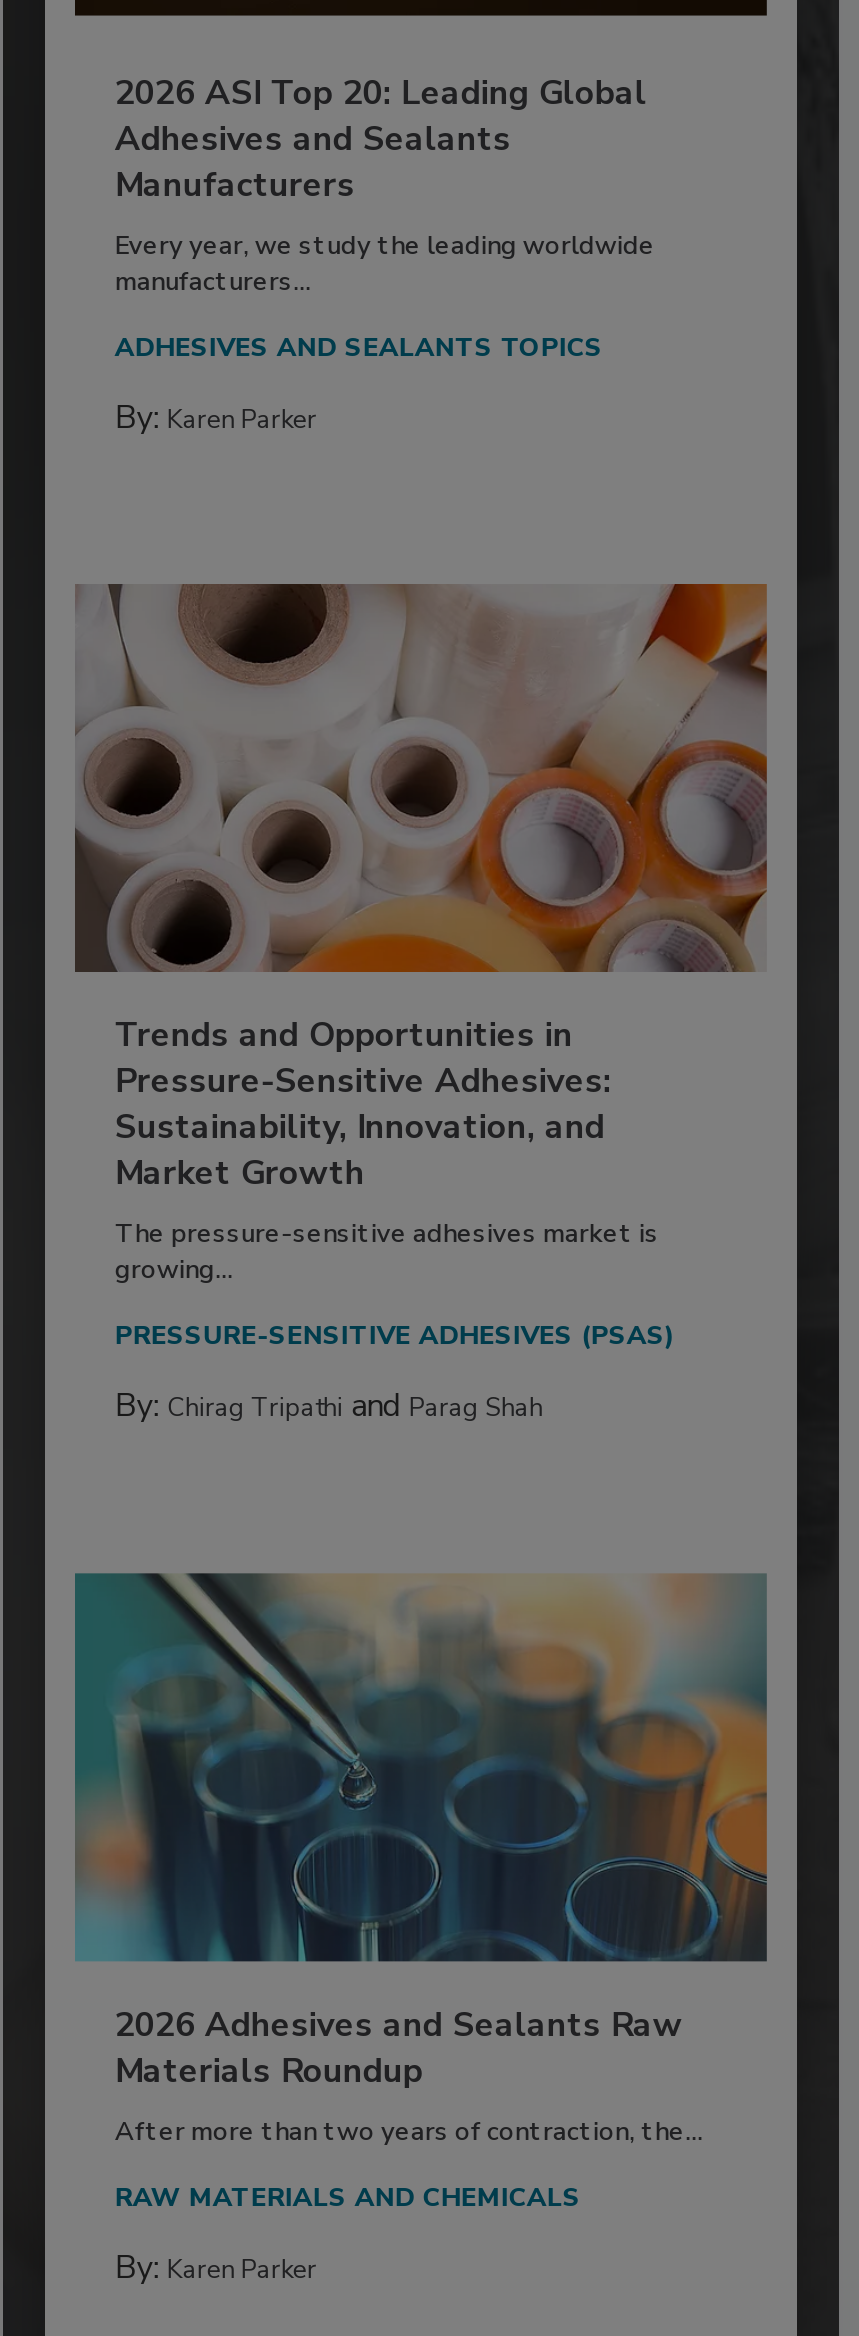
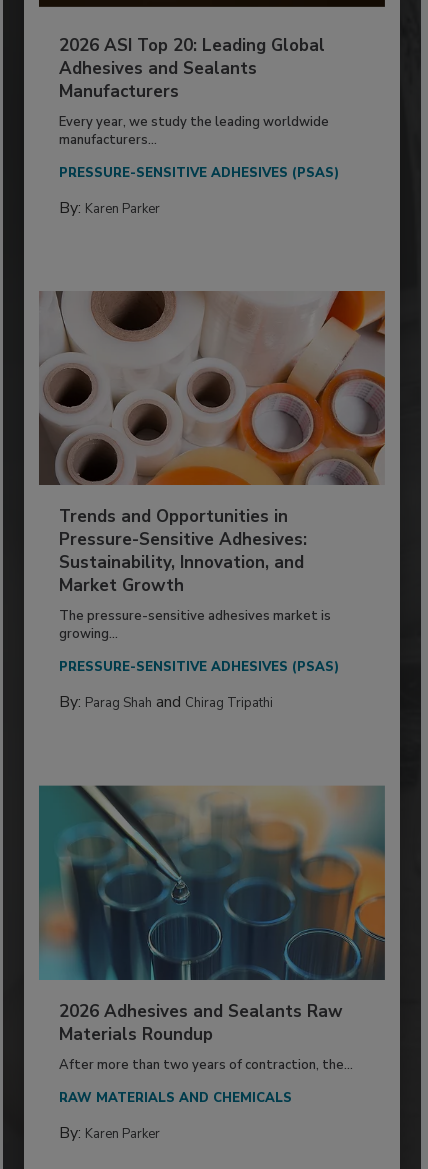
[115,330,603,366] ADHESIVES AND SEALANTS TOPICS -> [59,164,339,182] PRESSURE-SENSITIVE ADHESIVES (PSAS)
[115,1385,543,1429] By: Chirag Tripathi and Parag Shah -> [59,691,273,713] By: Parag Shah and Chirag Tripathi

